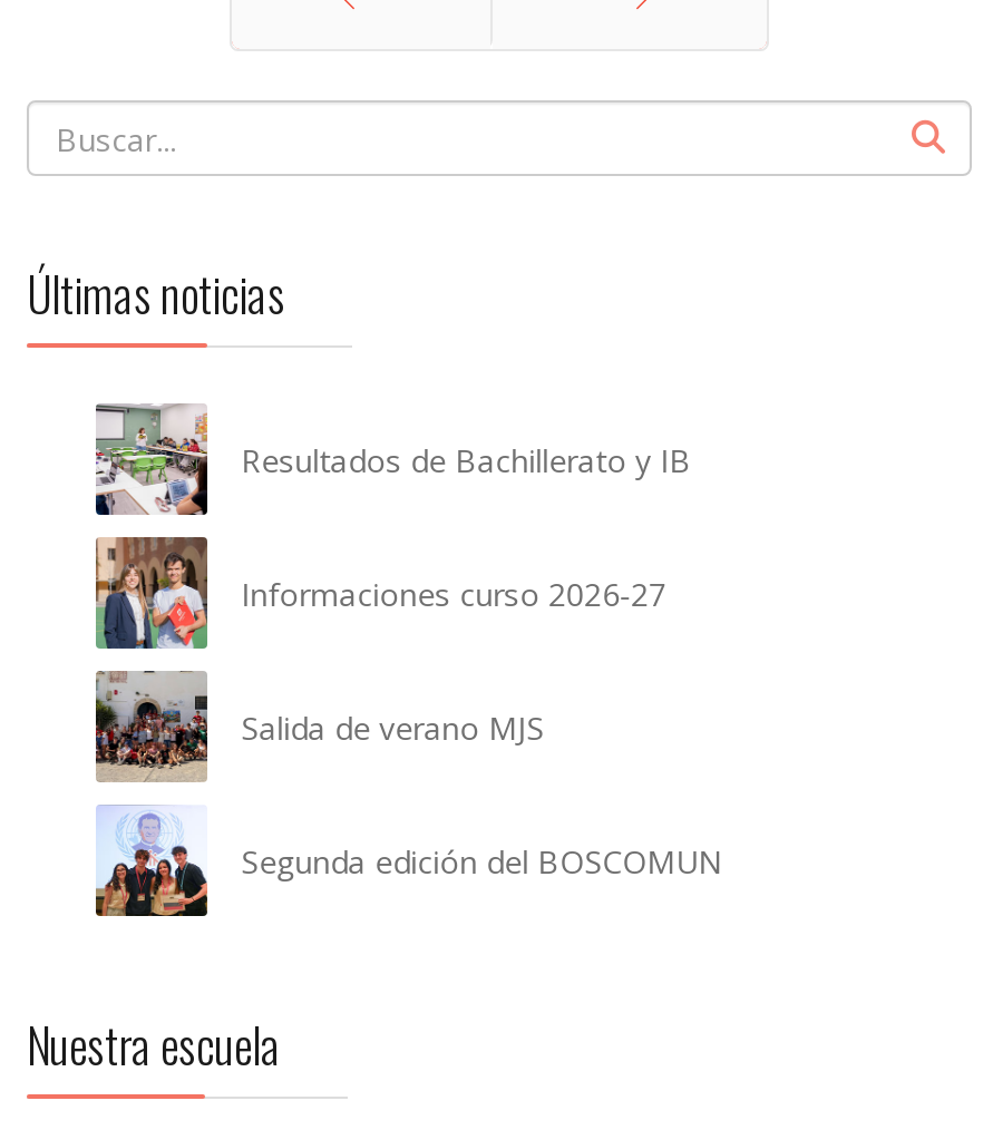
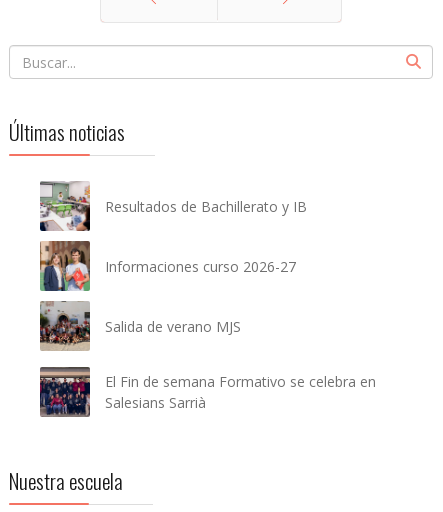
[96,805,722,918] [image] | Segunda edición del BOSCOMUN -> [39,362,376,418] [image] | El Fin de semana Formativo se celebra en | Salesians Sarrià

